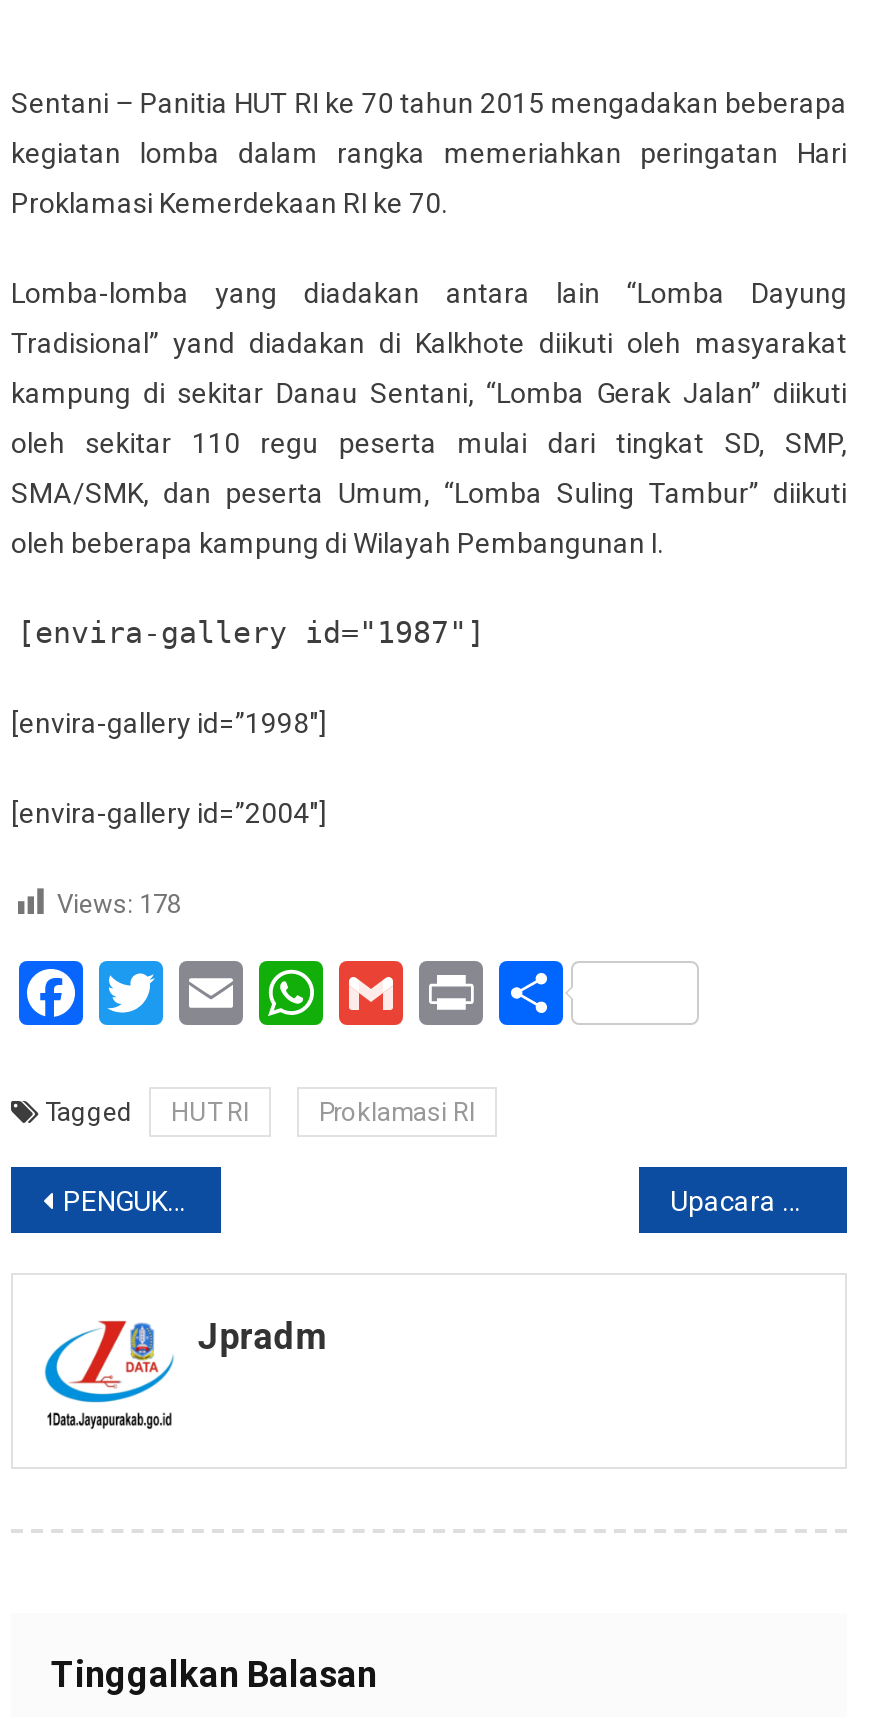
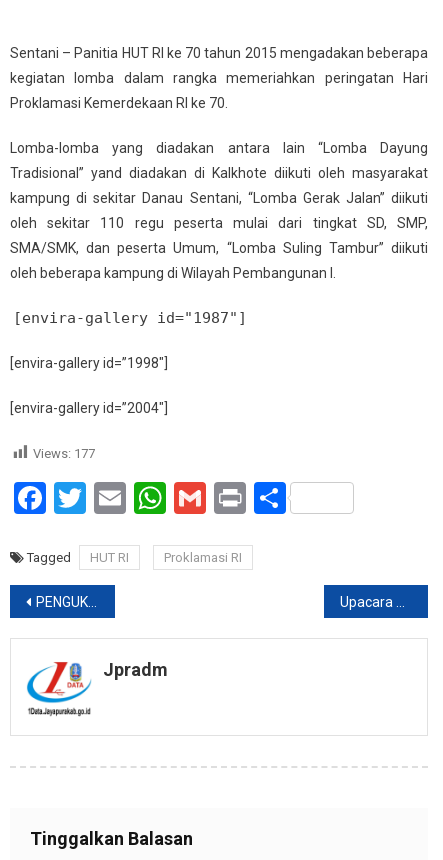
[57,889,181,919] Views: 178 -> [33,446,95,461] Views: 177

